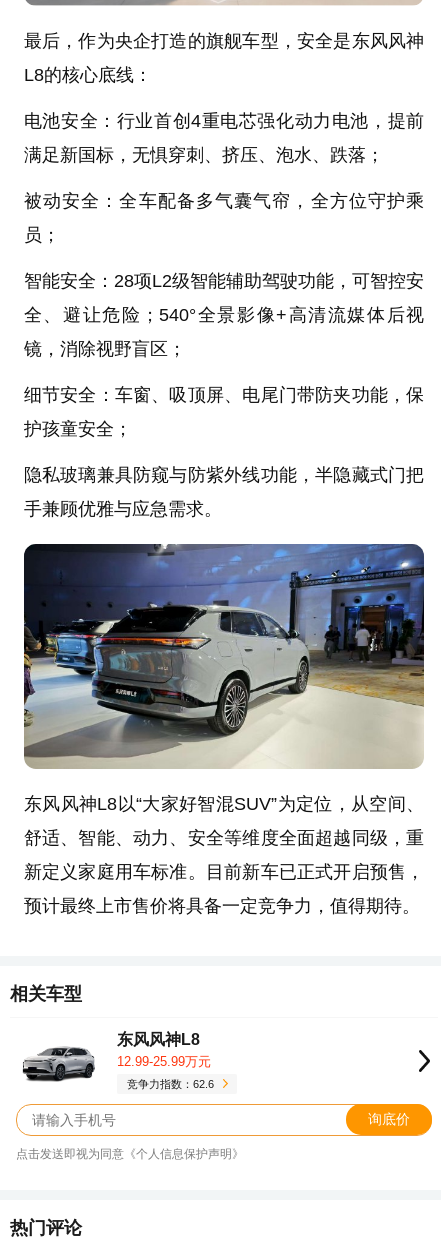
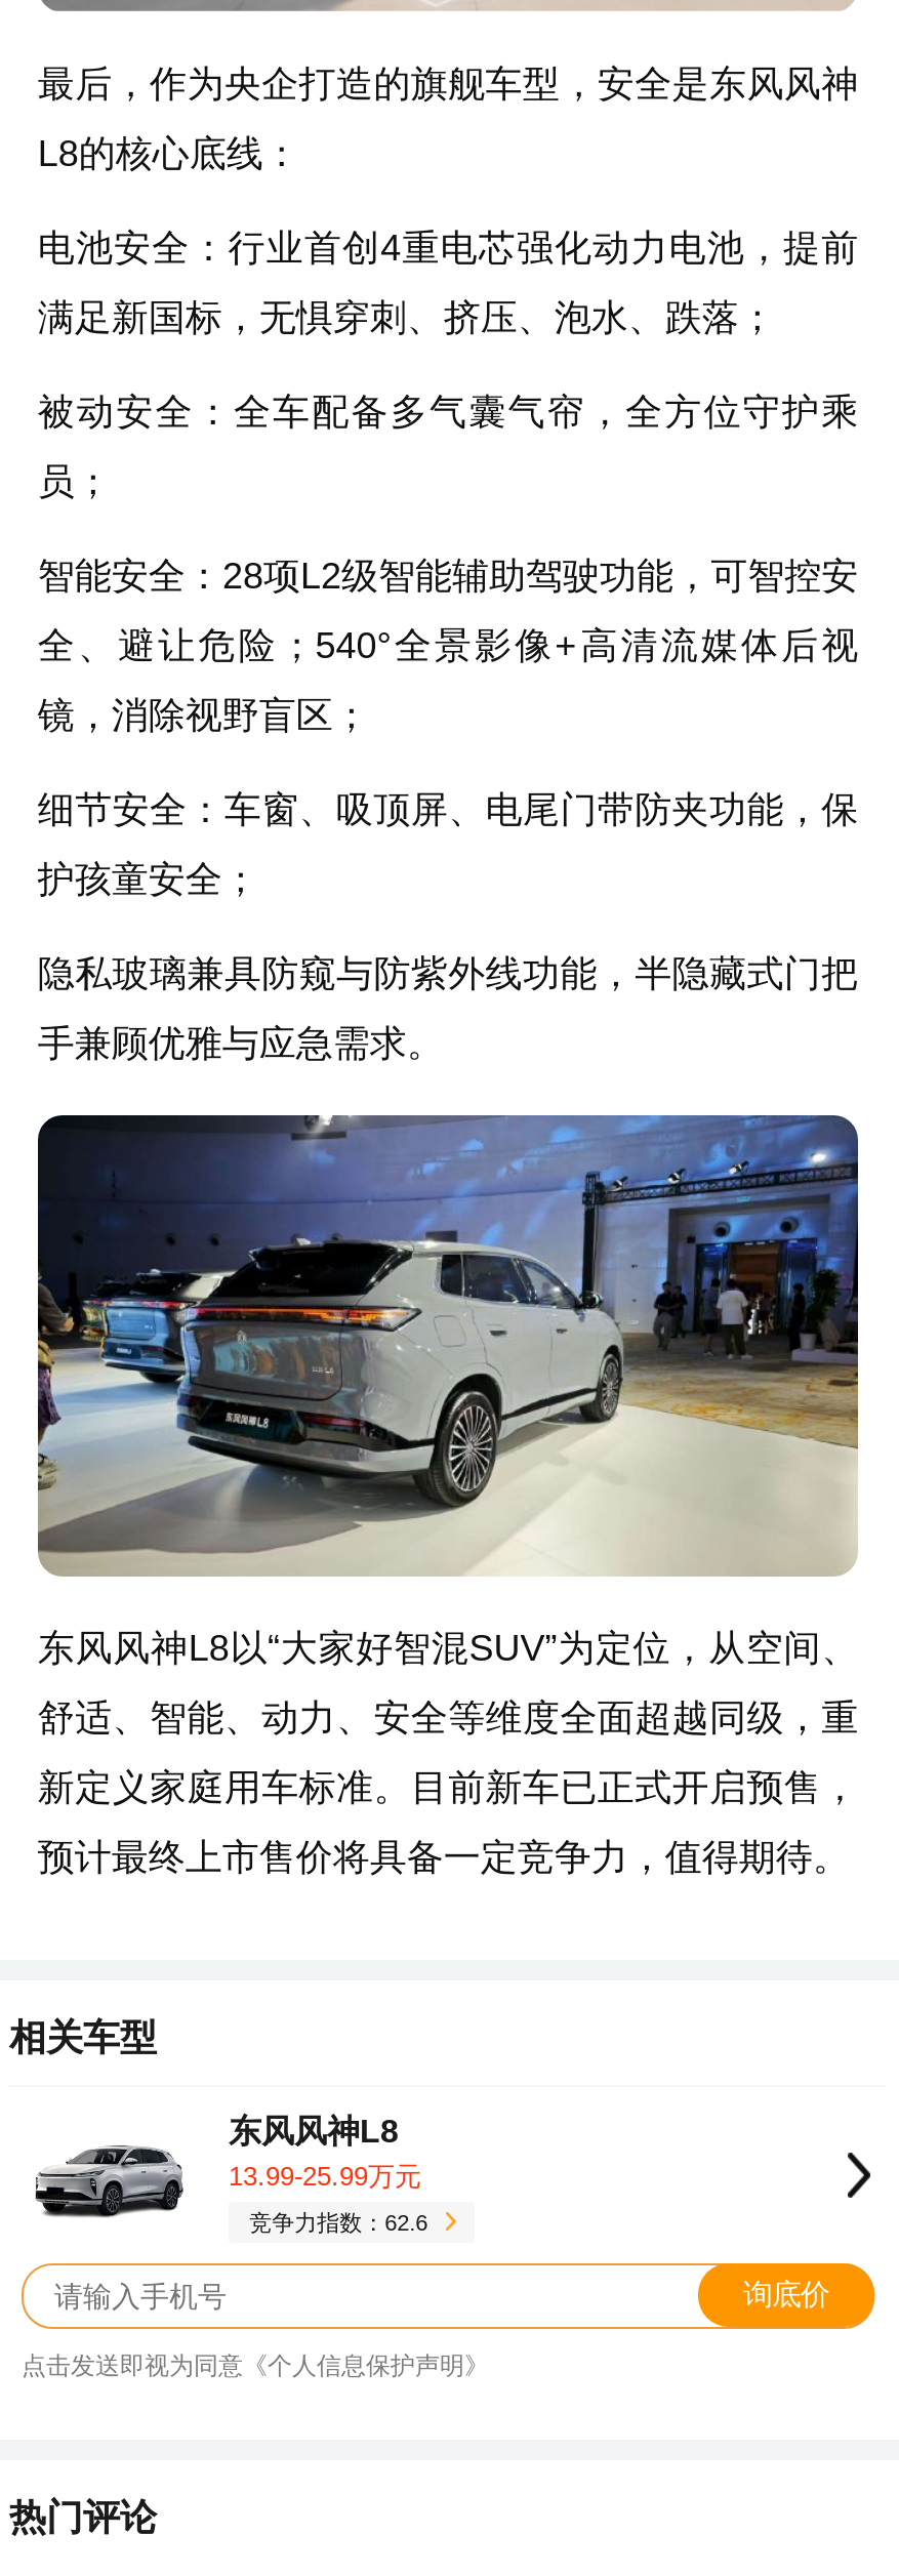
[117,1054,211,1069] 12.99-25.99万元 -> [229,2161,421,2192] 13.99-25.99万元

